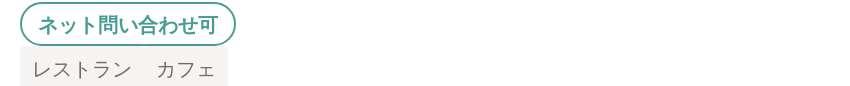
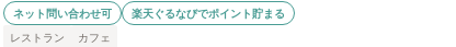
none -> [132,7,285,19] 楽天ぐるなびでポイント貯まる

